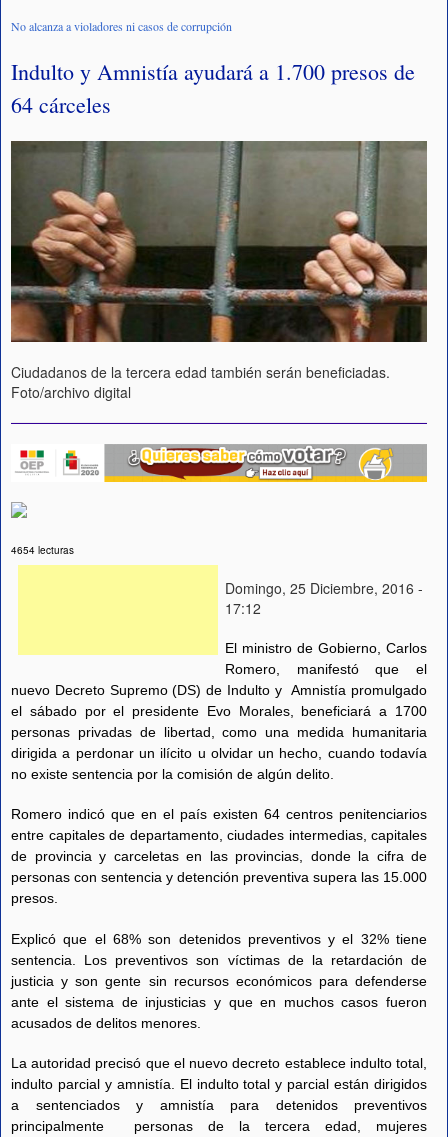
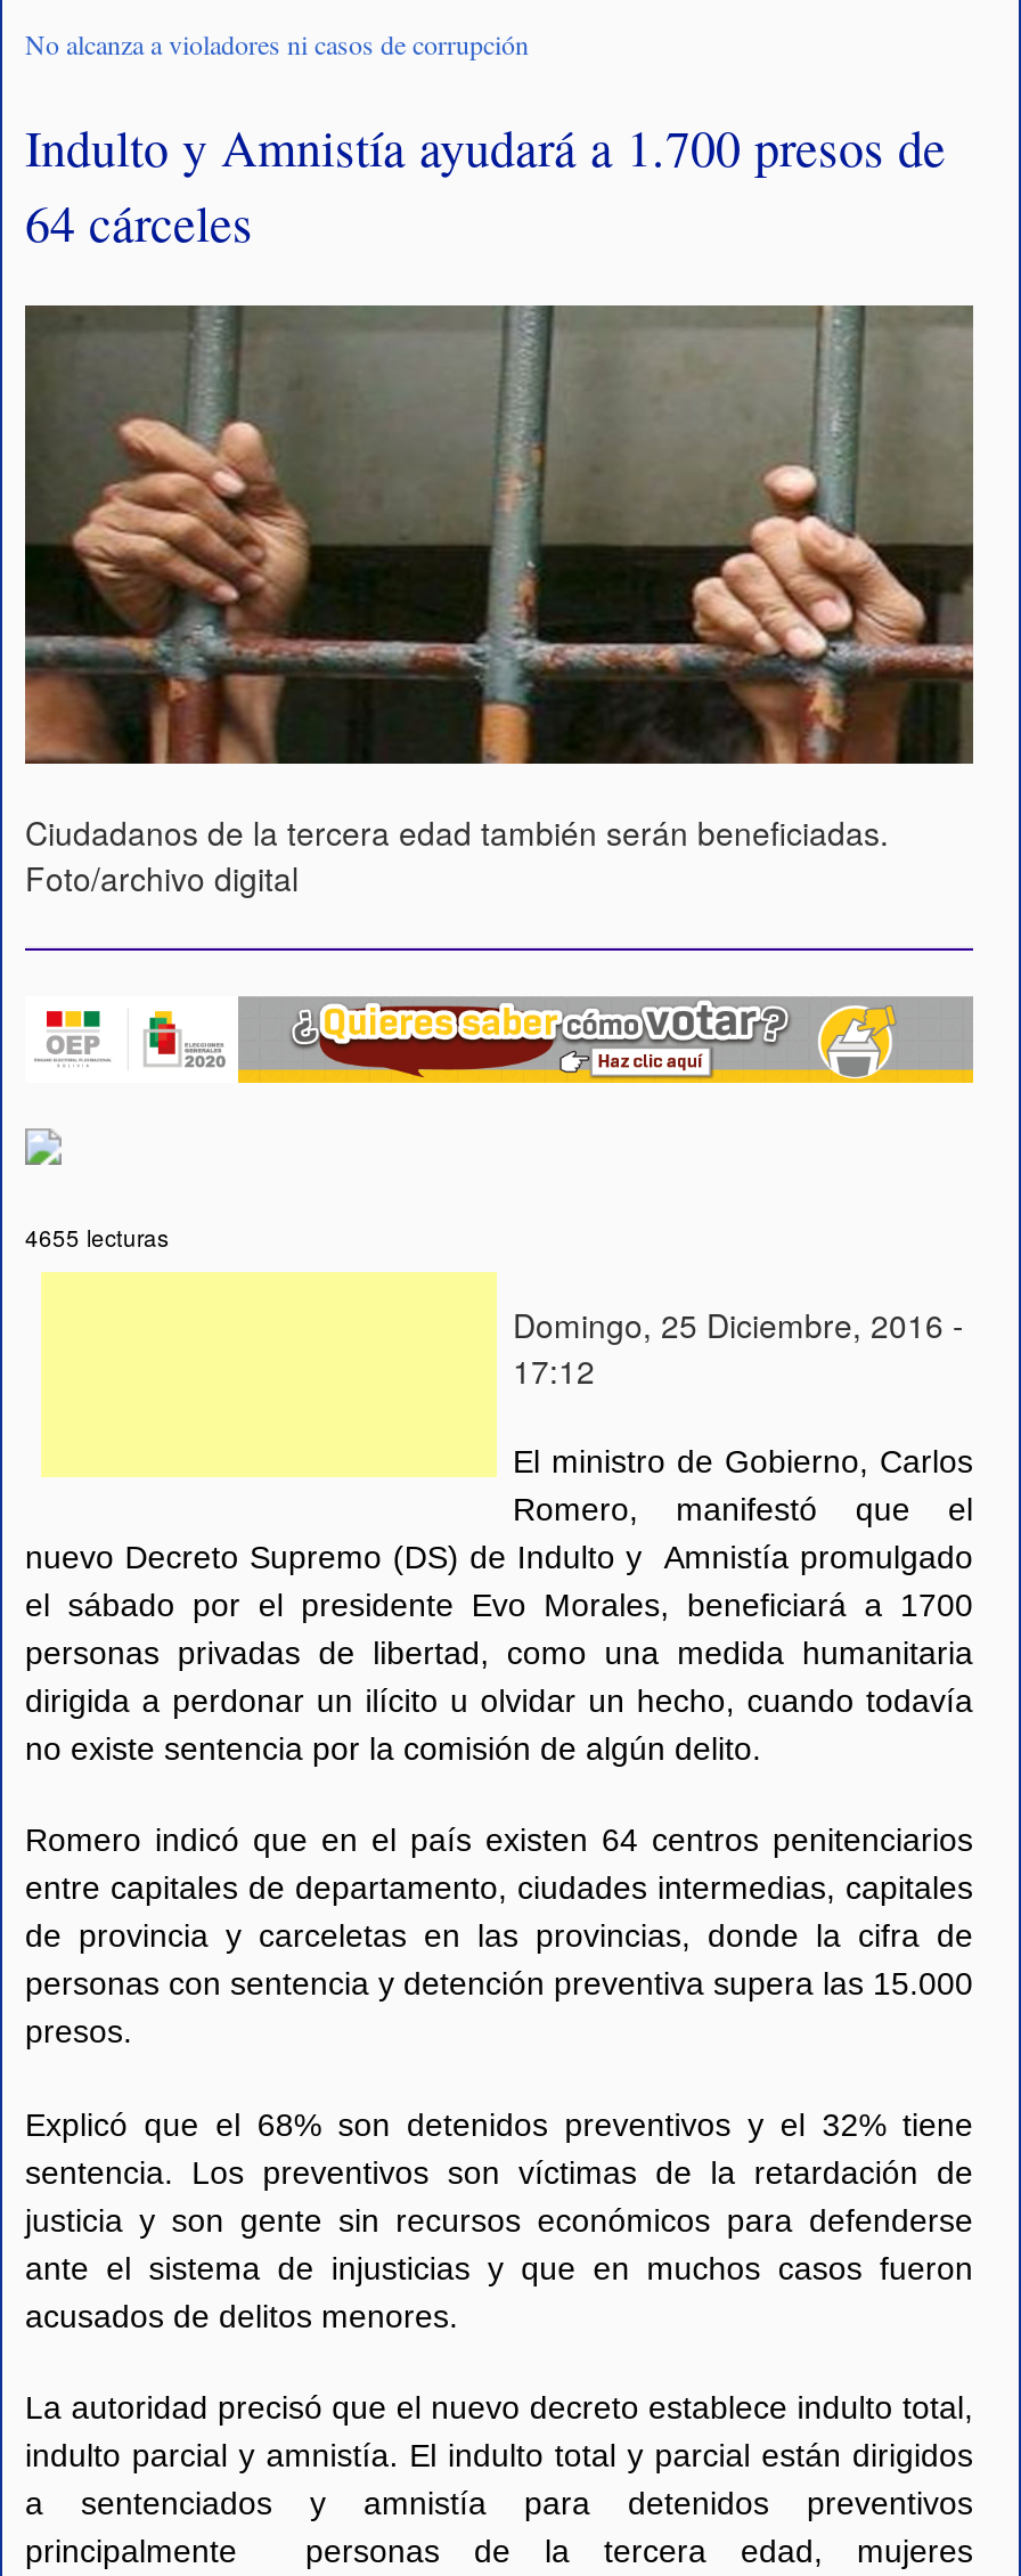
[11,543,74,557] 4654 lecturas -> [25,1223,169,1255] 4655 lecturas

